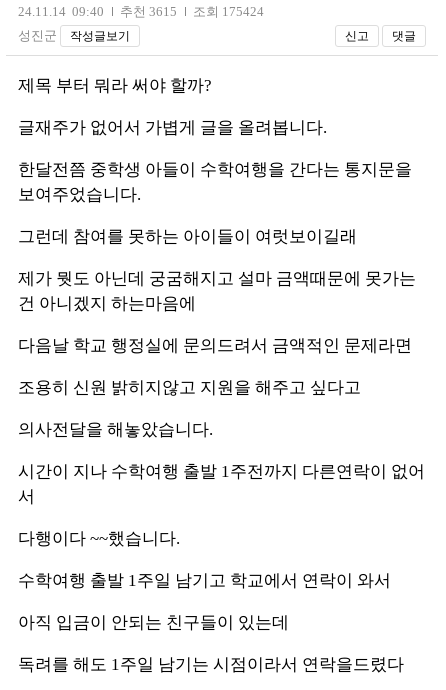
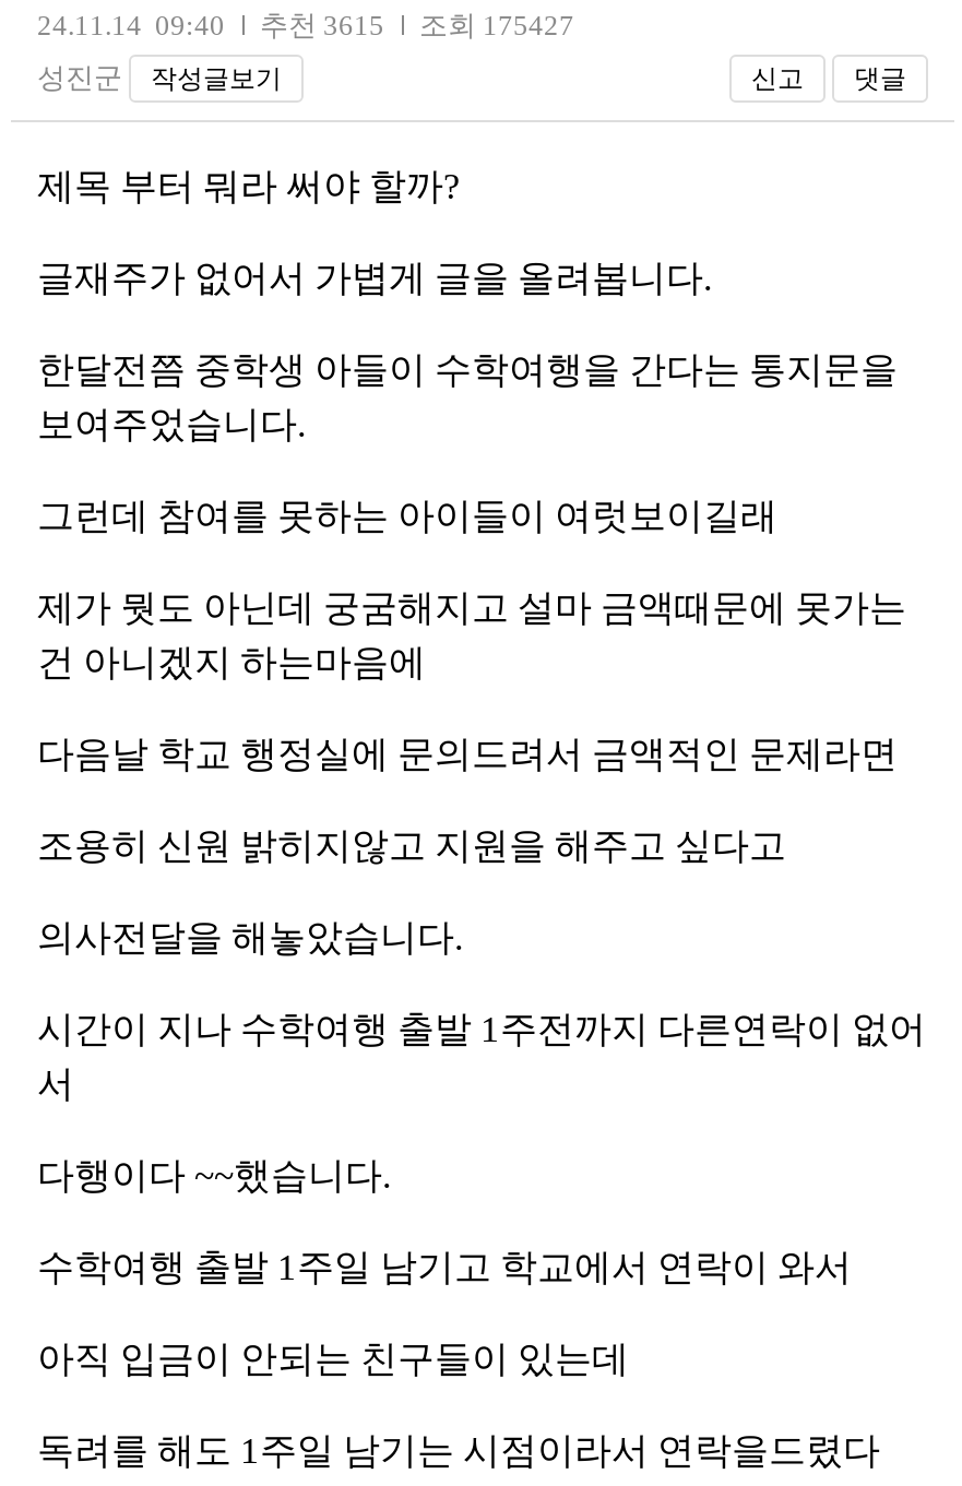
[18,4,264,19] 24.11.14 09:40 추천 3615 조회 175424 -> [37,9,574,41] 24.11.14 09:40 추천 3615 조회 175427

